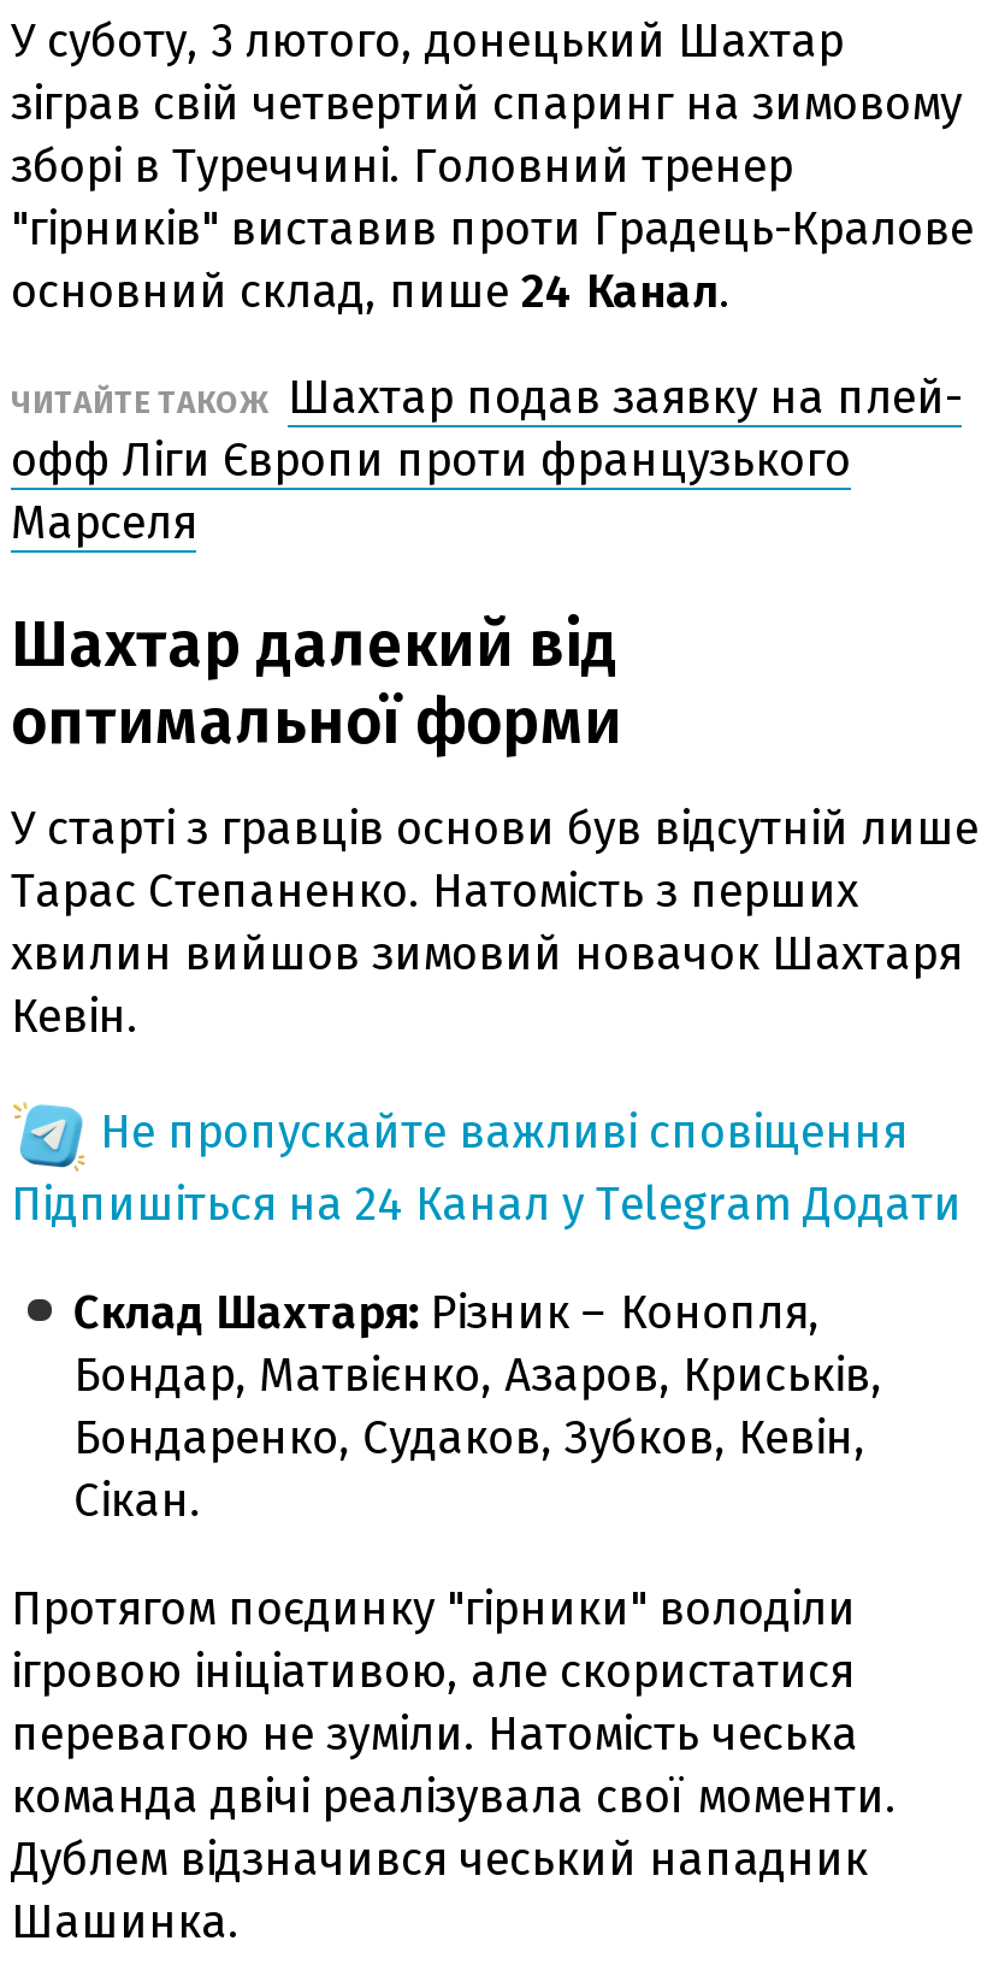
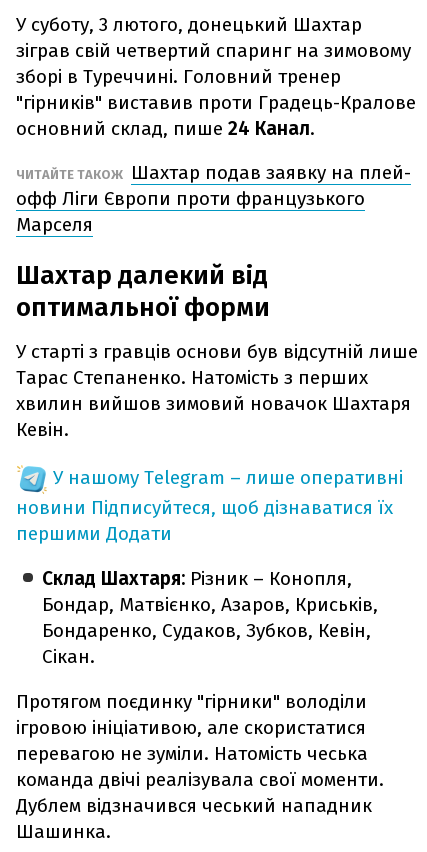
[11,1103,962,1231] Не пропускайте важливі сповіщення | Підпишіться на 24 Канал у Telegram Додати -> [16,466,403,545] У нашому Telegram – лише оперативні | новини Підписуйтеся, щоб дізнаватися їх | першими Додати

